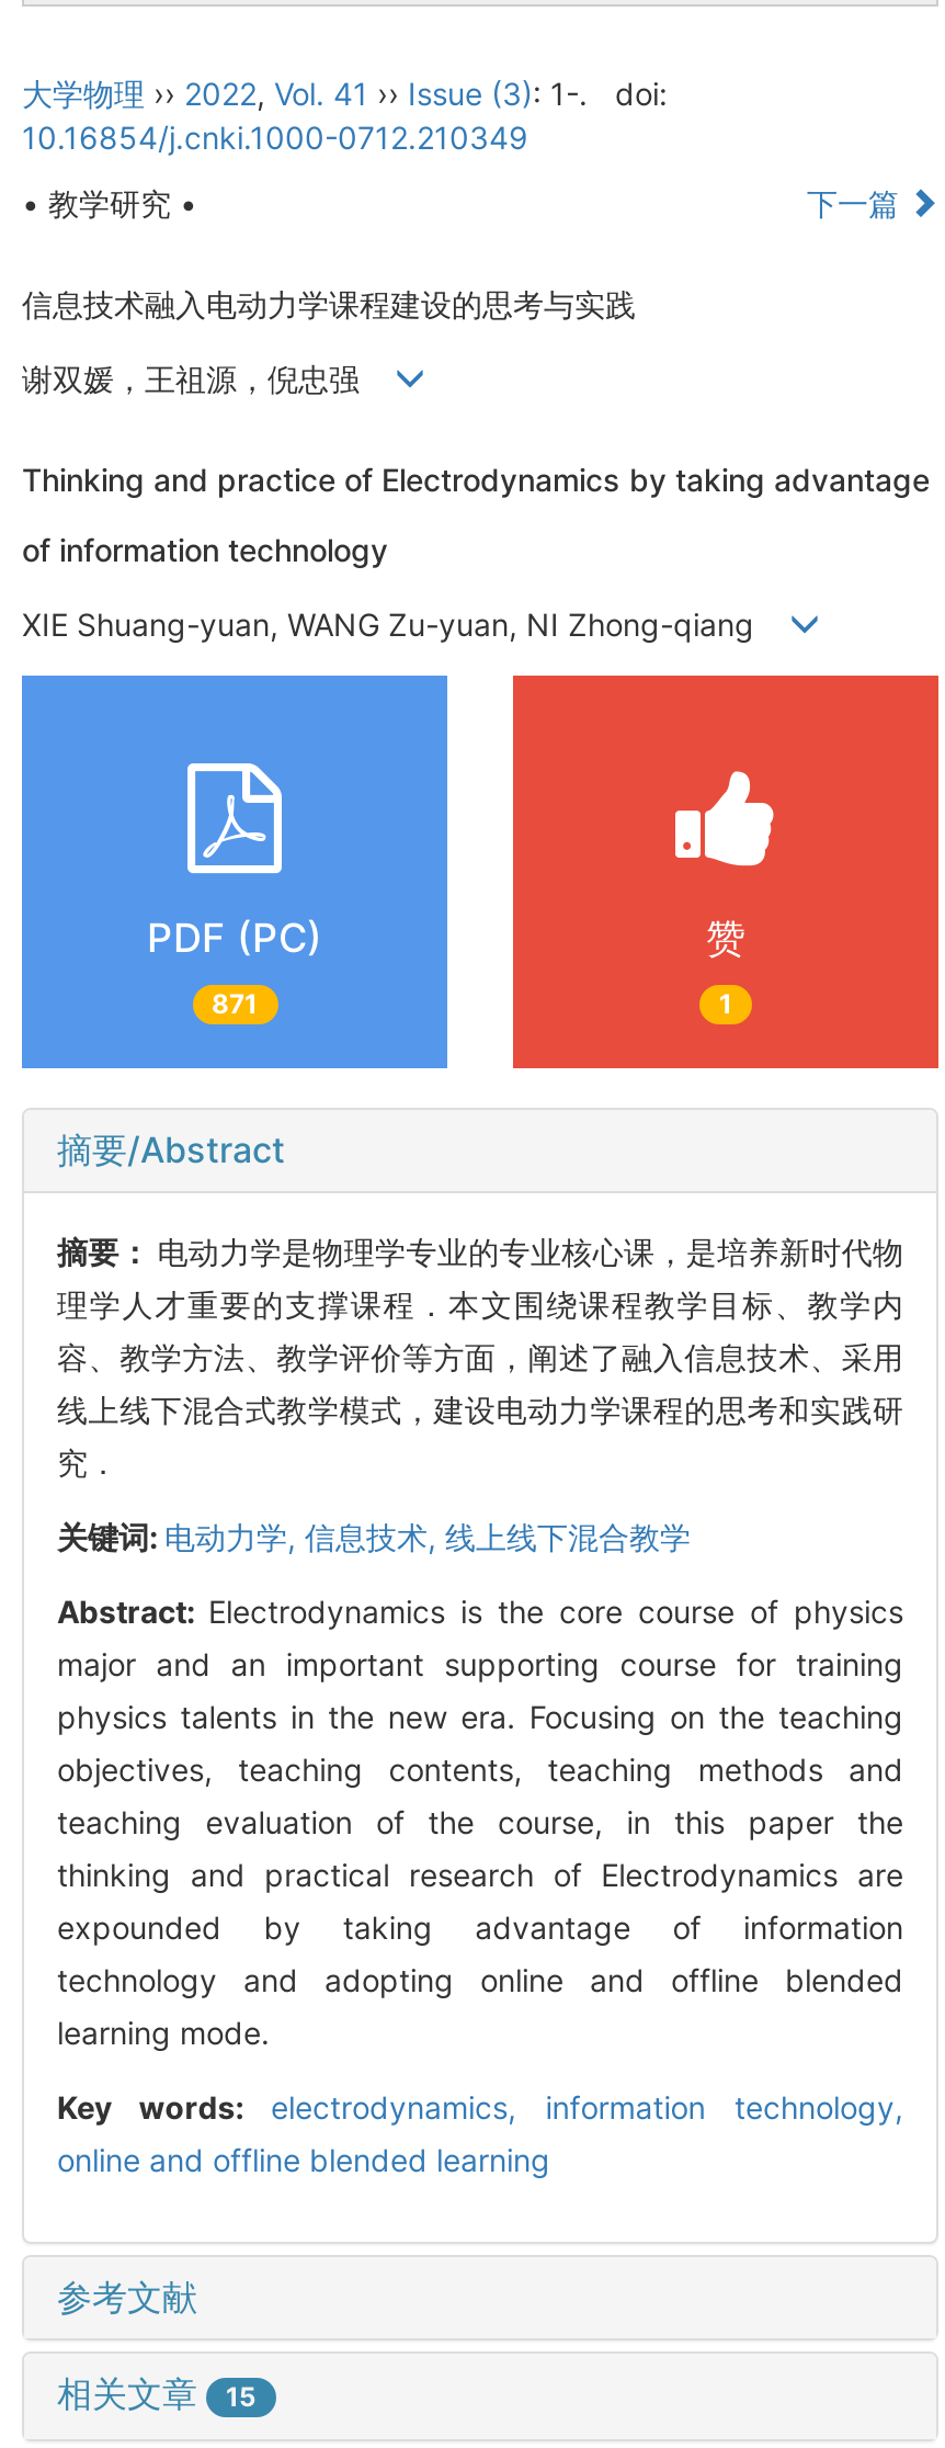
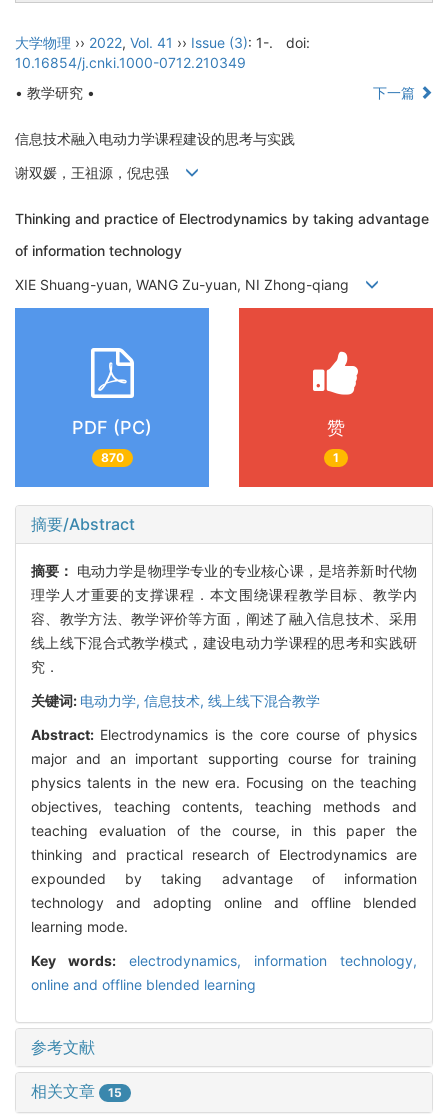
[212,987,258,1020] 871 -> [100,450,123,465] 870

